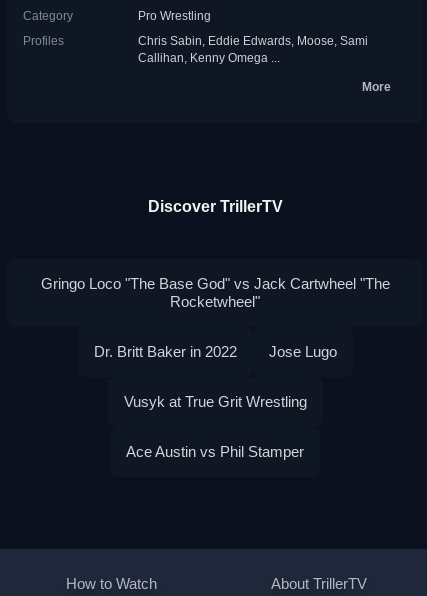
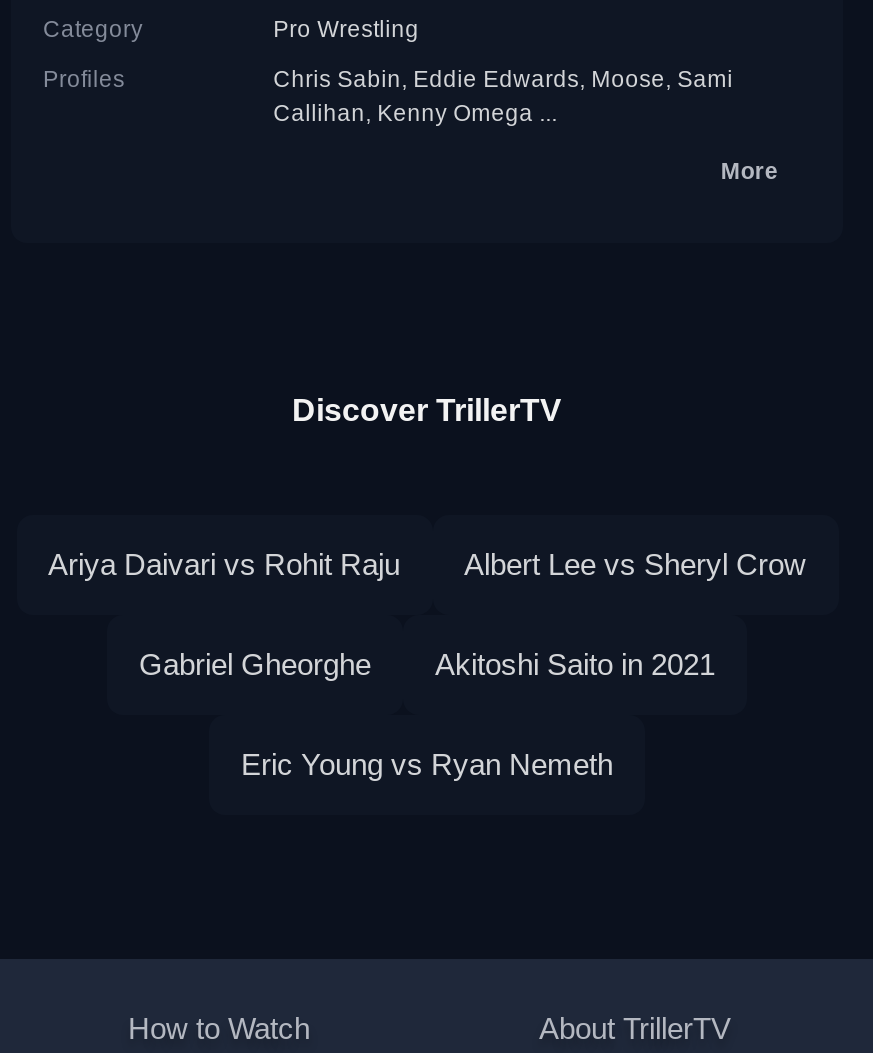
[40,275,389,460] Gringo Loco "The Base God" vs Jack Cartwheel "The | Rocketwheel" | Dr. Britt Baker in 2022 | Jose Lugo | Vusyk at True Grit Wrestling | Ace Austin vs Phil Stamper -> [48,547,806,781] Ariya Daivari vs Rohit Raju | Albert Lee vs Sheryl Crow | Gabriel Gheorghe | Akitoshi Saito in 2021 | Eric Young vs Ryan Nemeth

